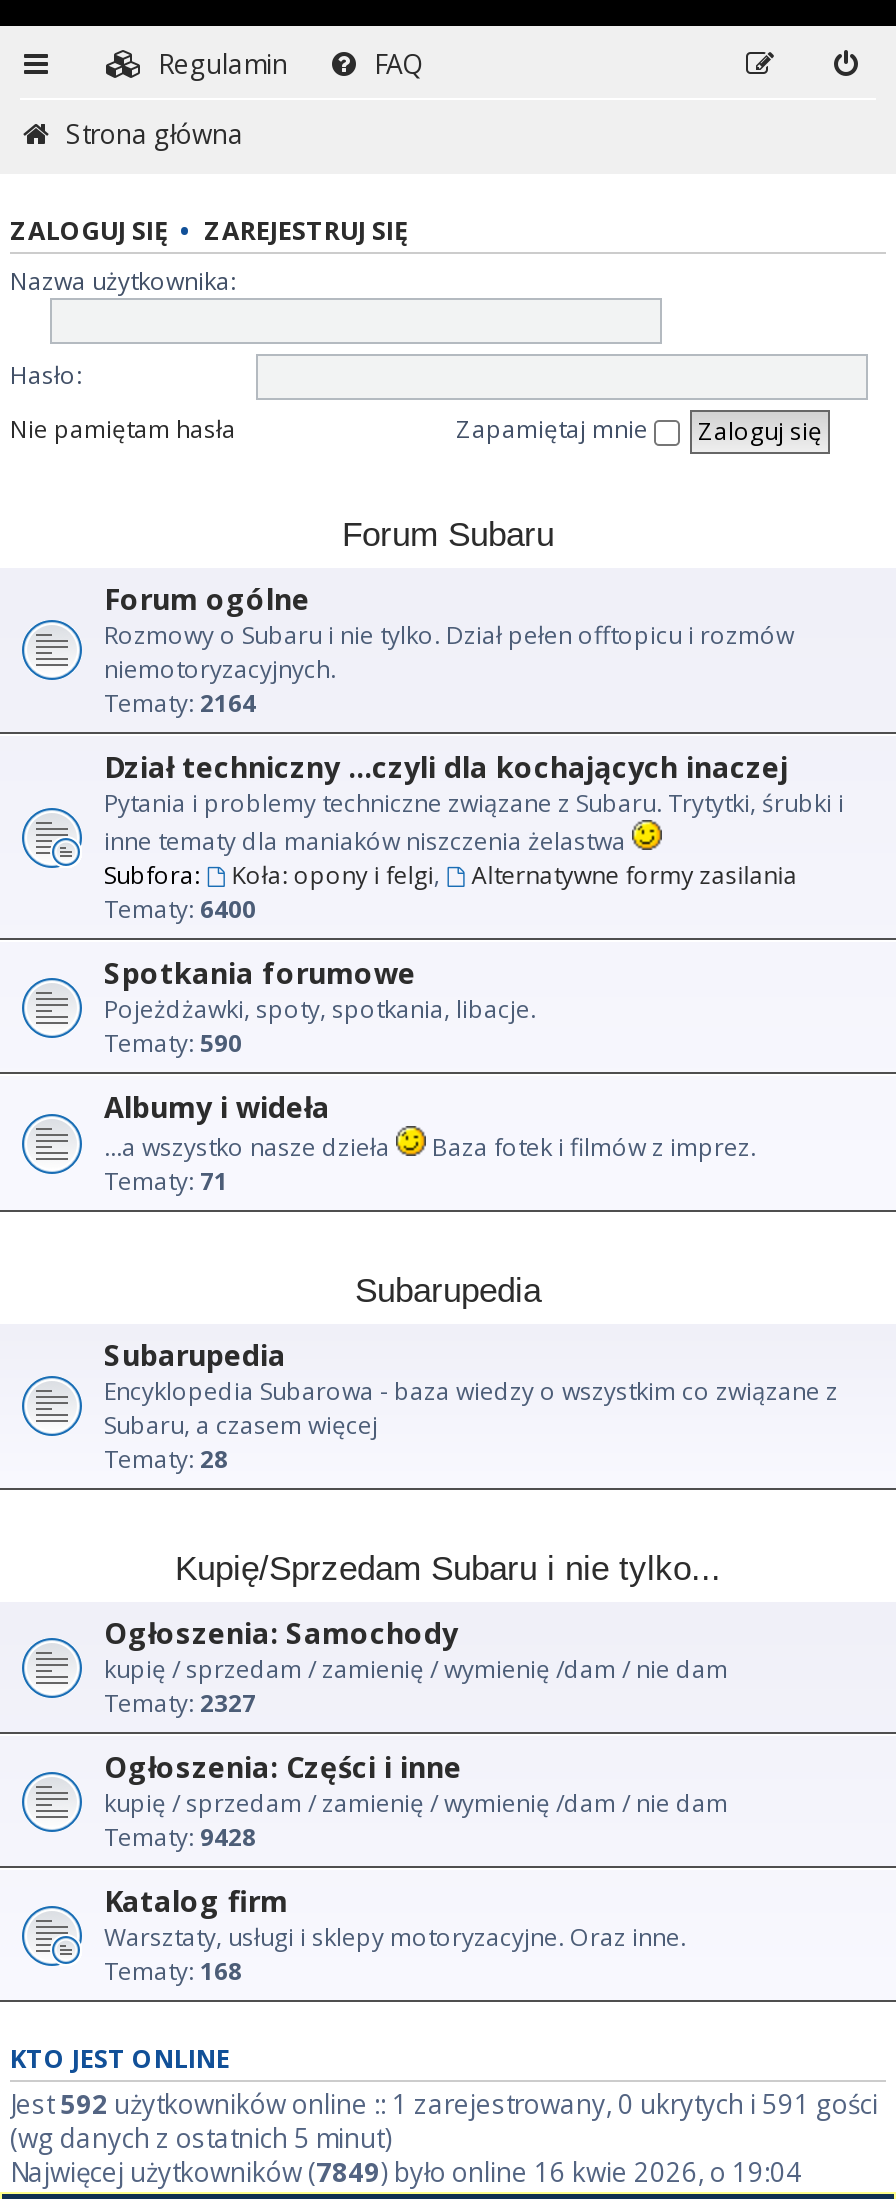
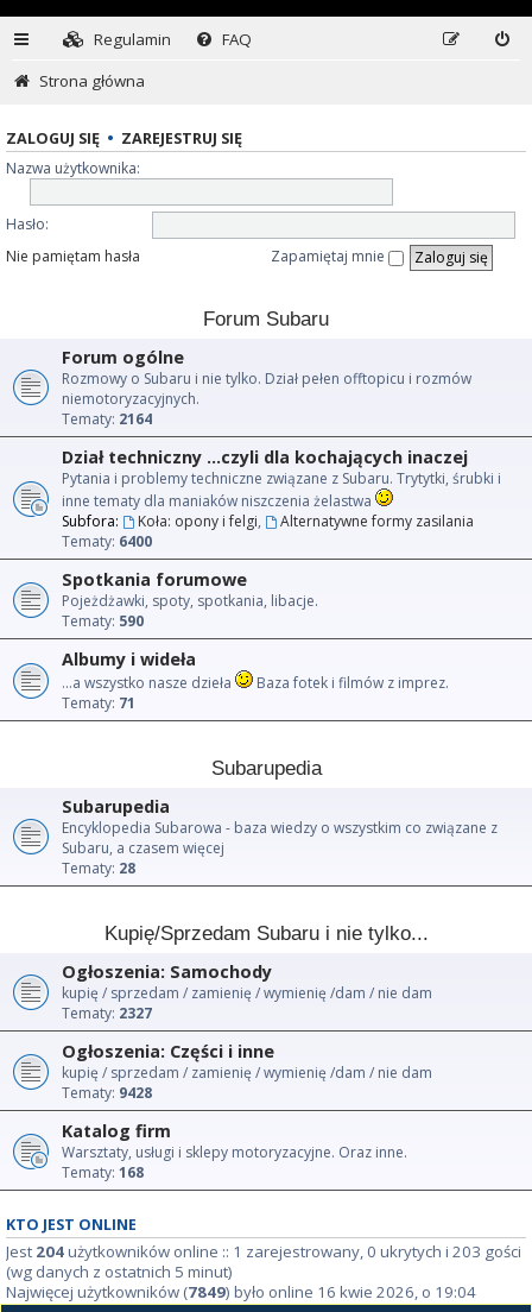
[10,2086,878,2122] Jest592 użytkowników online :: 1 zarejestrowany, 0 ukrytych i 591 gości -> [6,1241,521,1262] Jest204 użytkowników online :: 1 zarejestrowany, 0 ukrytych i 203 gości

